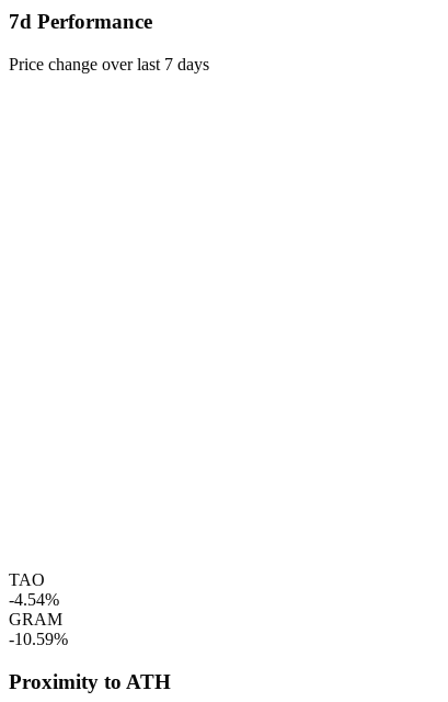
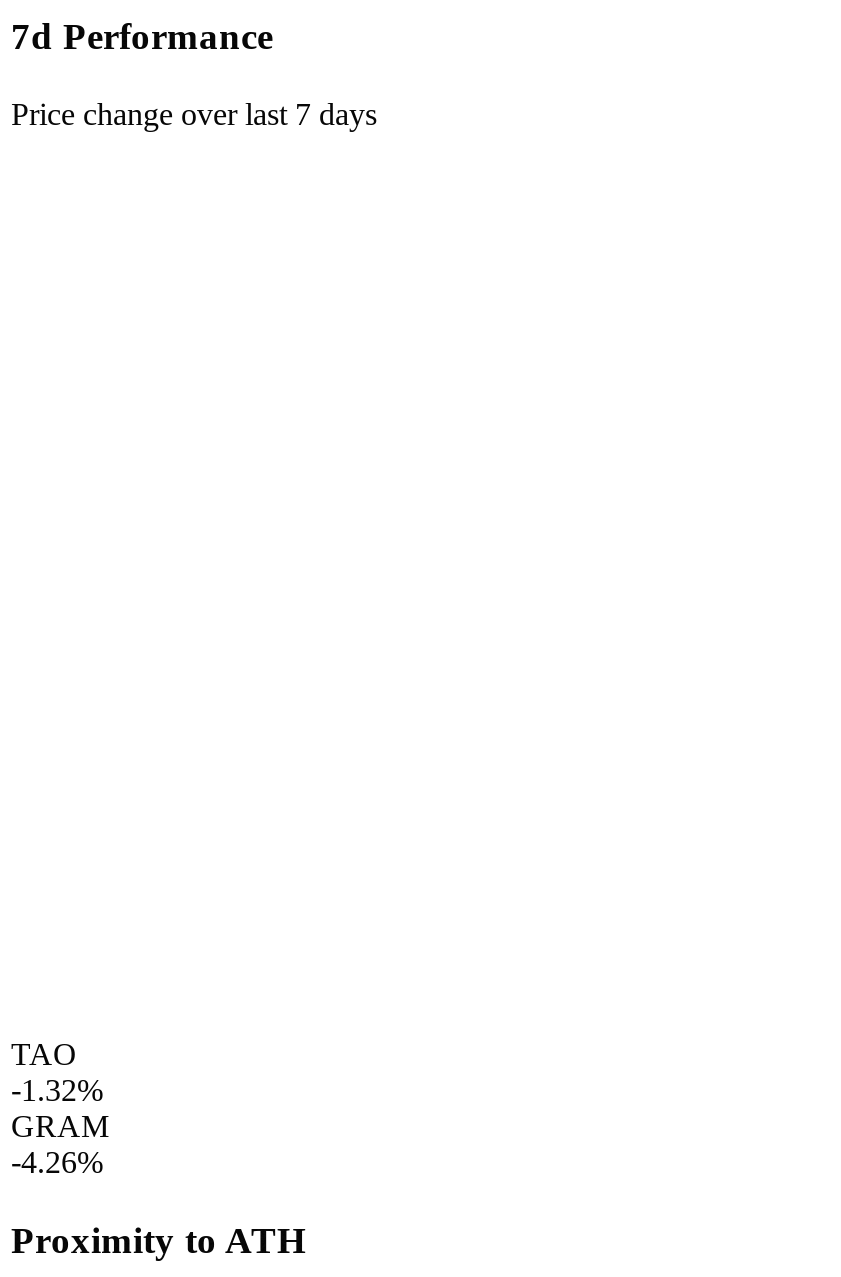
[9,590,59,609] -4.54% -> [11,1073,103,1107] -1.32%
[9,629,68,648] -10.59% -> [11,1145,103,1179] -4.26%

